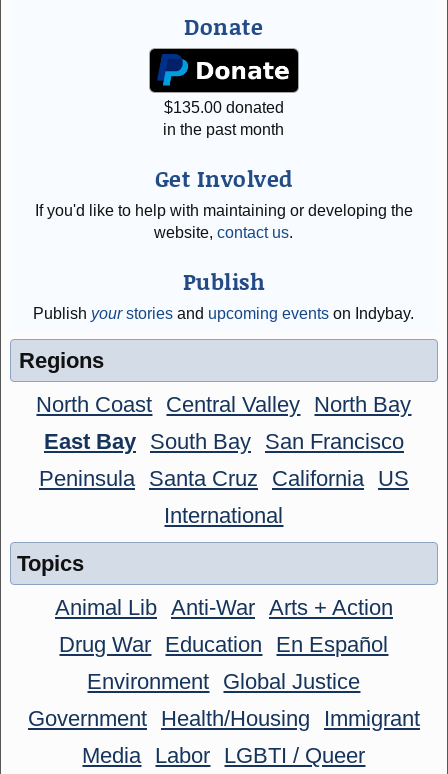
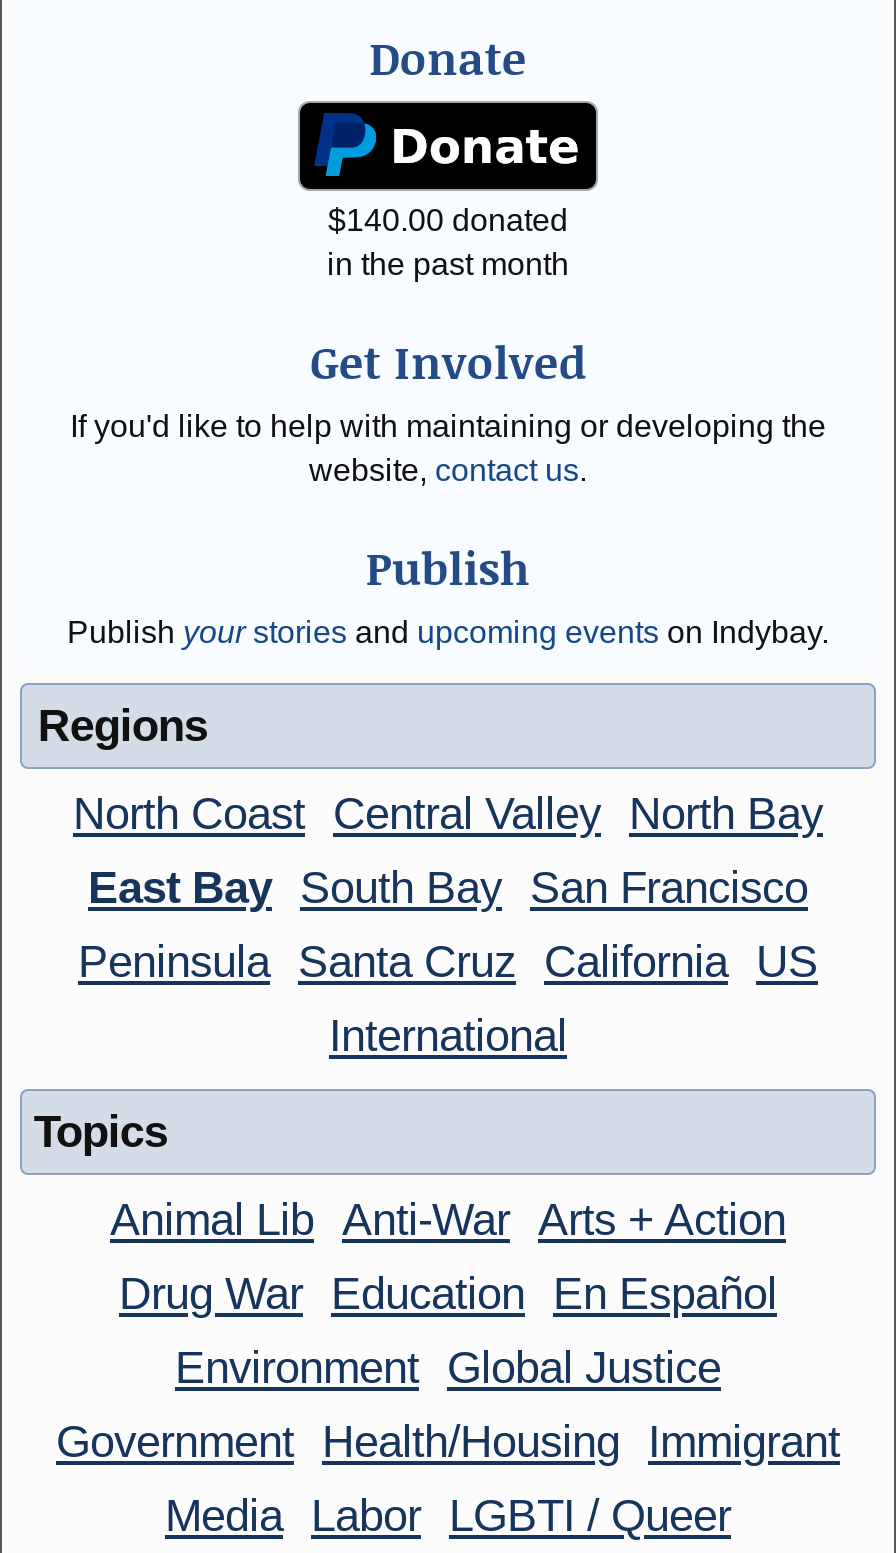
[164,99,284,116] $135.00 donated -> [328,202,568,236] $140.00 donated

